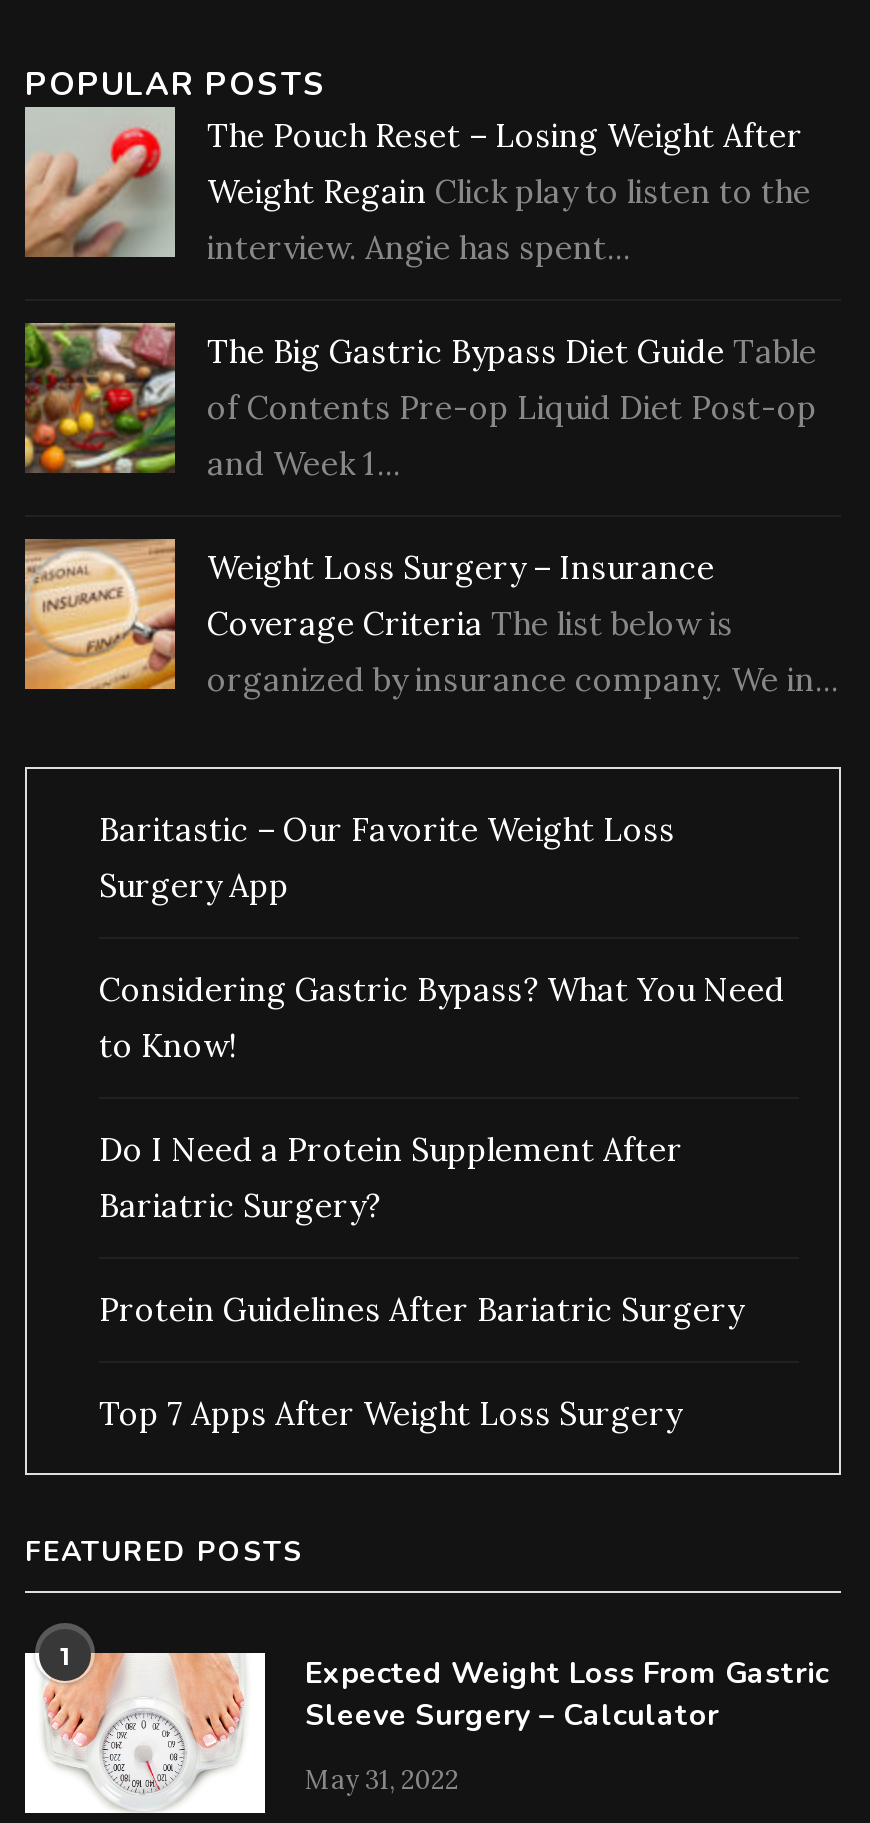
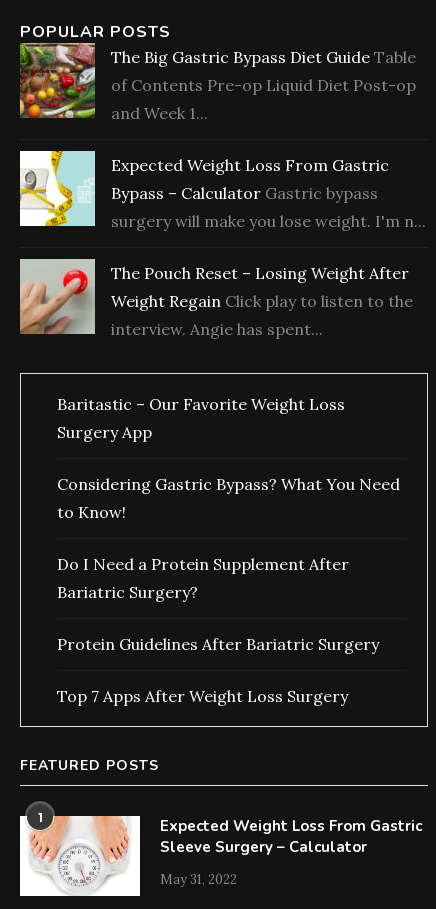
moved [23,113,811,268] -> [19,258,413,339]: [image] | The Pouch Reset – Losing Weight After | Weight Regain Click play to listen to the | interview. Angie has spent...
moved [21,319,817,484] -> [18,41,416,123]: [image] | The Big Gastric Bypass Diet Guide Table | of Contents Pre-op Liquid Diet Post-op | and Week 1...
[23,537,839,700] [image] | Weight Loss Surgery – Insurance | Coverage Criteria The list below is | organized by insurance company. We in... -> [19,150,426,231] [image] | Expected Weight Loss From Gastric | Bypass – Calculator Gastric bypass | surgery will make you lose weight. I'm n...

